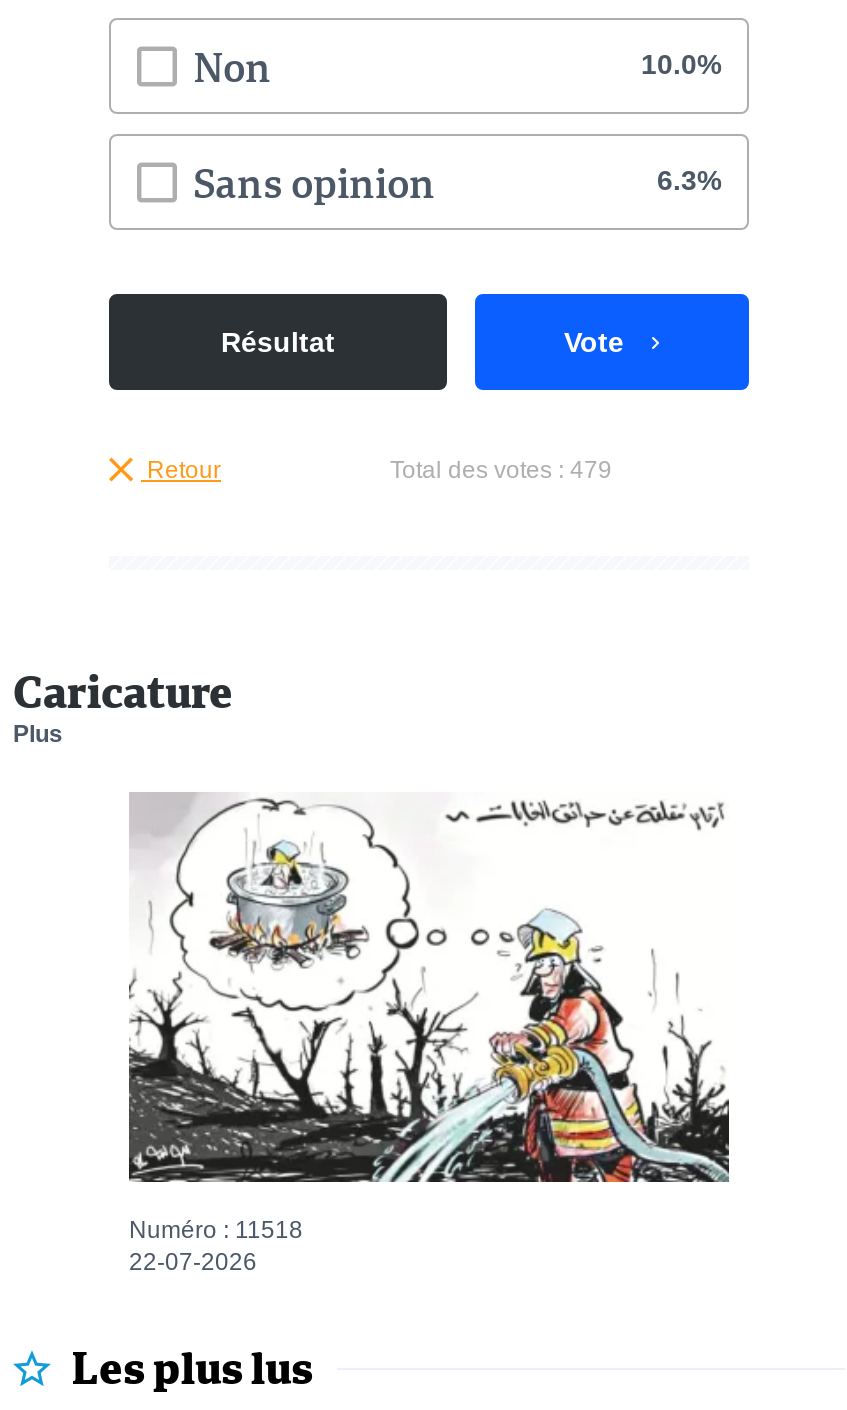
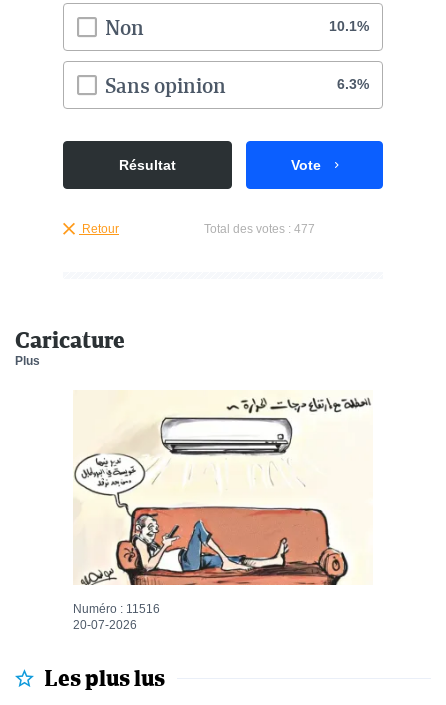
[641,49,721,81] 10.0% -> [329,18,369,34] 10.1%
[390,456,612,484] Total des votes : 479 -> [203,222,314,236] Total des votes : 477
[127,792,731,1243] [image] | Numéro : 11518 -> [73,391,373,616] [image] | Numéro : 11516
[129,1247,257,1275] 22-07-2026 -> [73,618,137,632] 20-07-2026

